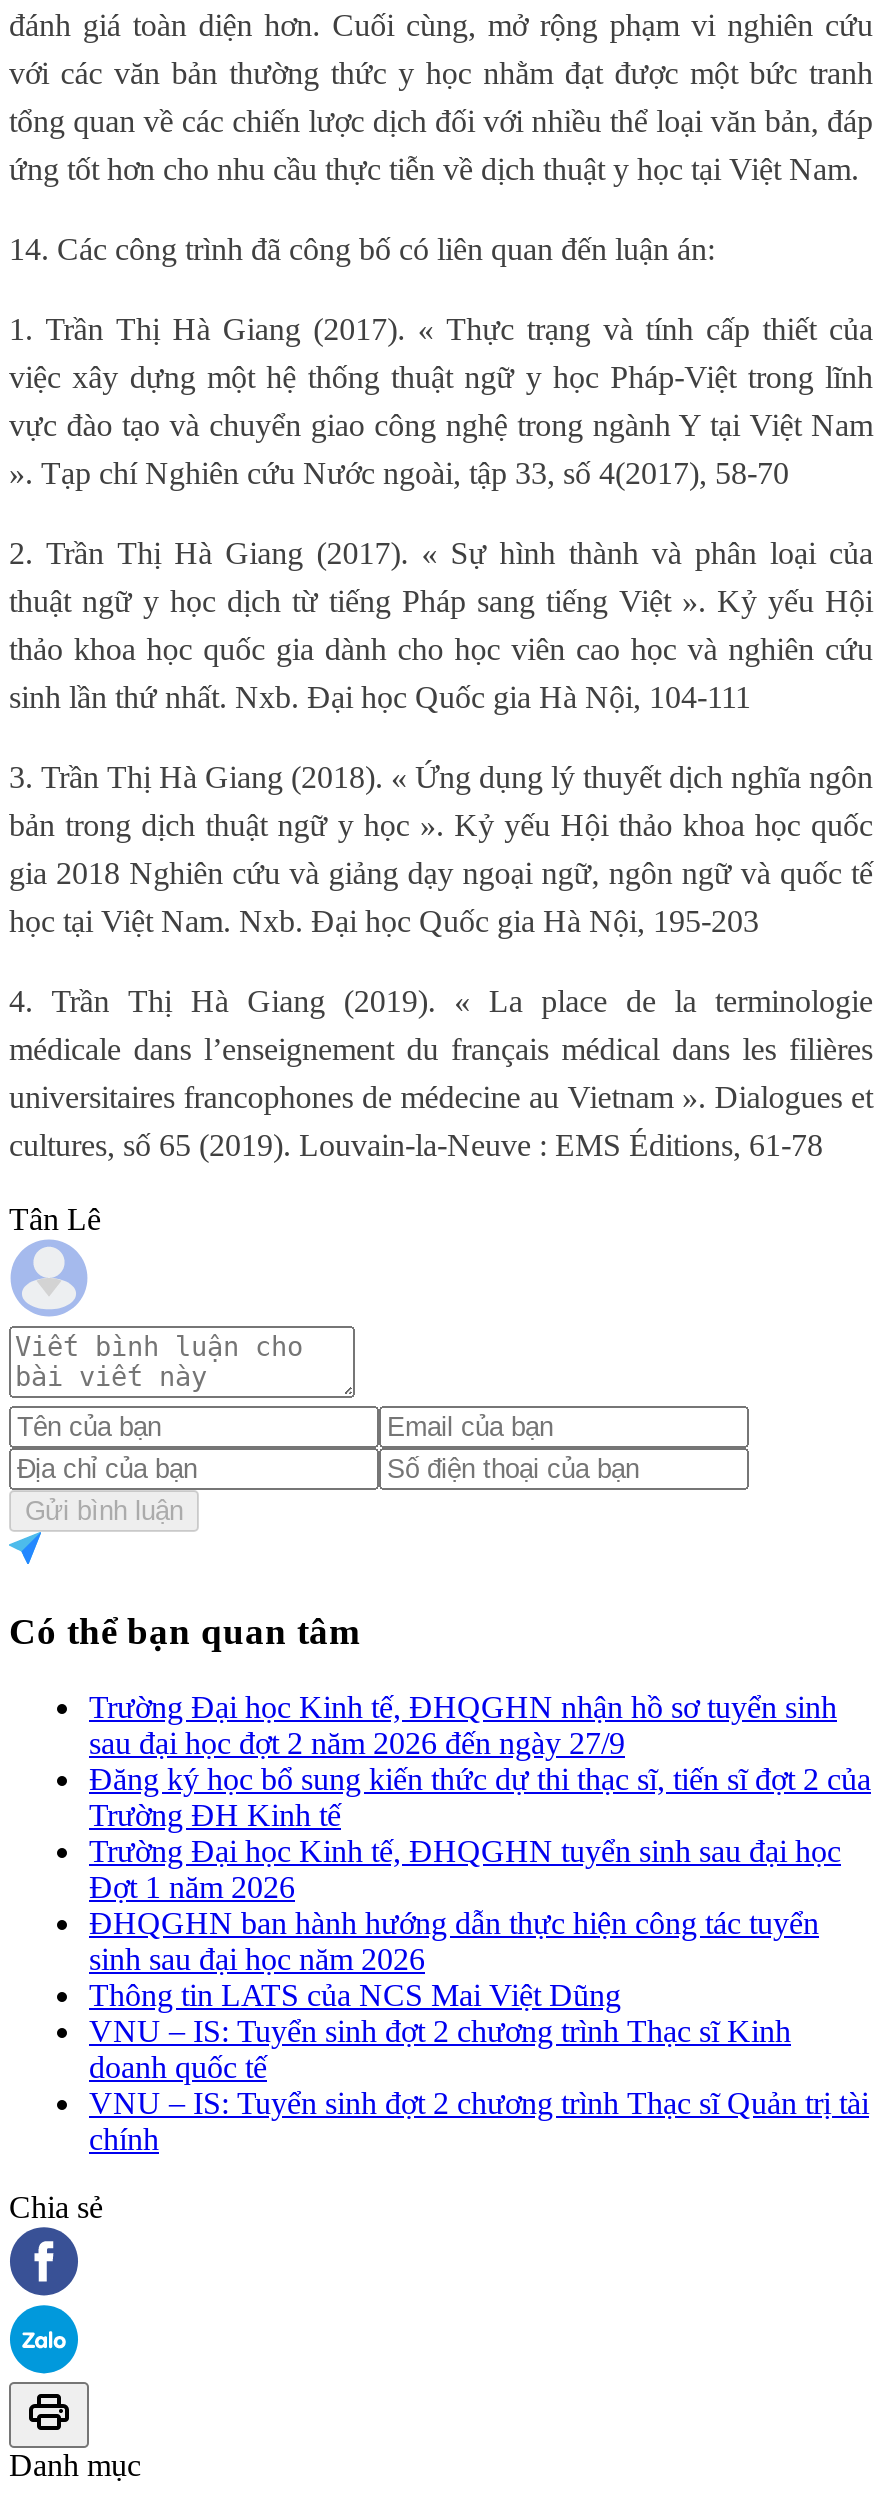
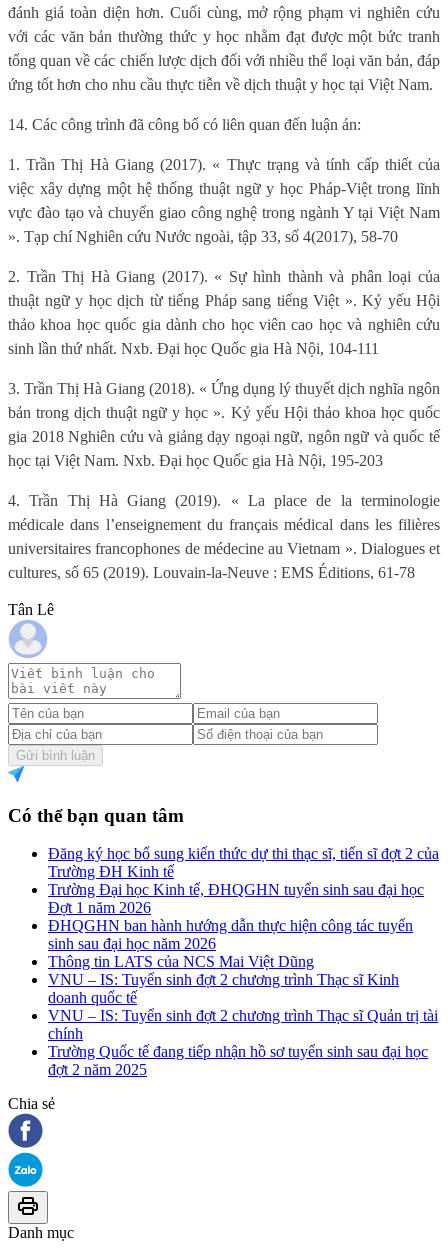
[89,1690,837,1760] Trường Đại học Kinh tế, ĐHQGHN nhận hồ sơ tuyển sinh | sau đại học đợt 2 năm 2026 đến ngày 27/9 -> none
moved [89,1762,871,2156] -> [48,845,439,1042]: Đăng ký học bổ sung kiến thức dự thi thạc sĩ, tiến sĩ đợt 2 của | Trường ĐH Kinh tế | Trường Đại học Kinh tế, ĐHQGHN tuyển sinh sau đại học | ... | VNU – IS: Tuyển sinh đợt 2 chương trình Thạc sĩ Quản trị tài | chính
none -> [48,1043,428,1078] Trường Quốc tế đang tiếp nhận hồ sơ tuyển sinh sau đại học | đợt 2 năm 2025

